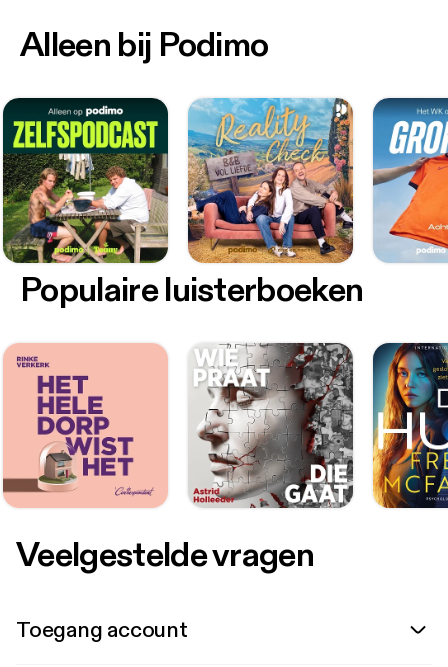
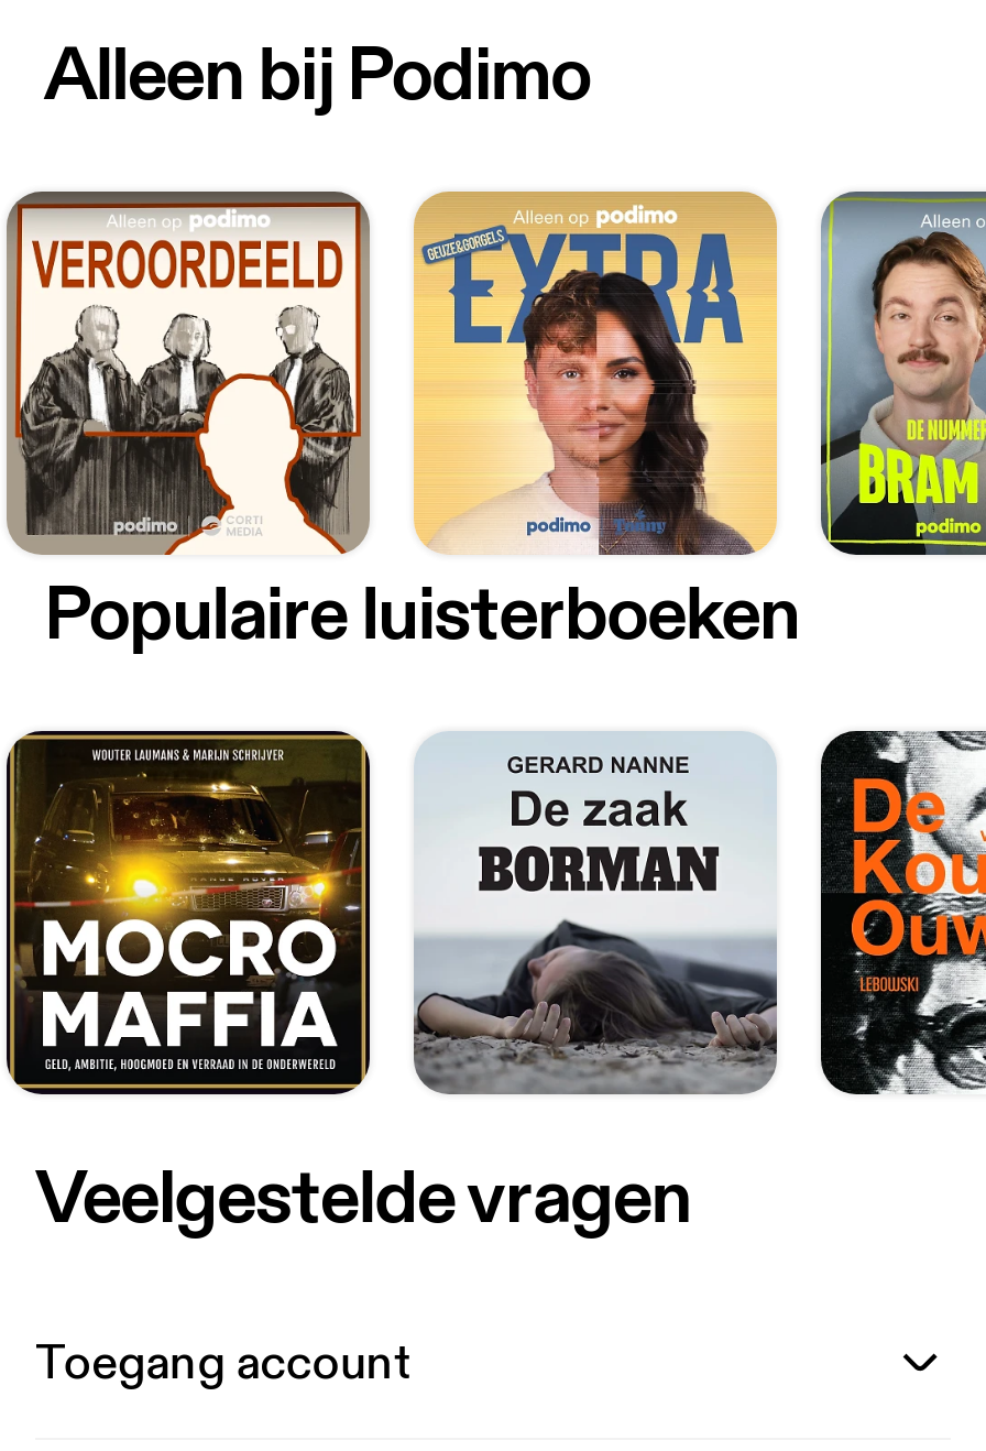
[3,98,168,264] [image] -> [9,192,370,557] [image]
[187,97,354,264] [image] -> [412,189,777,557] [image]
[373,98,445,263] [image] -> [819,192,979,557] [image]
[3,343,168,508] [image] -> [7,729,372,1097] [image]
[188,342,354,508] [image] -> [412,731,777,1094] [image]
[372,342,445,509] [image] -> [819,731,979,1097] [image]

